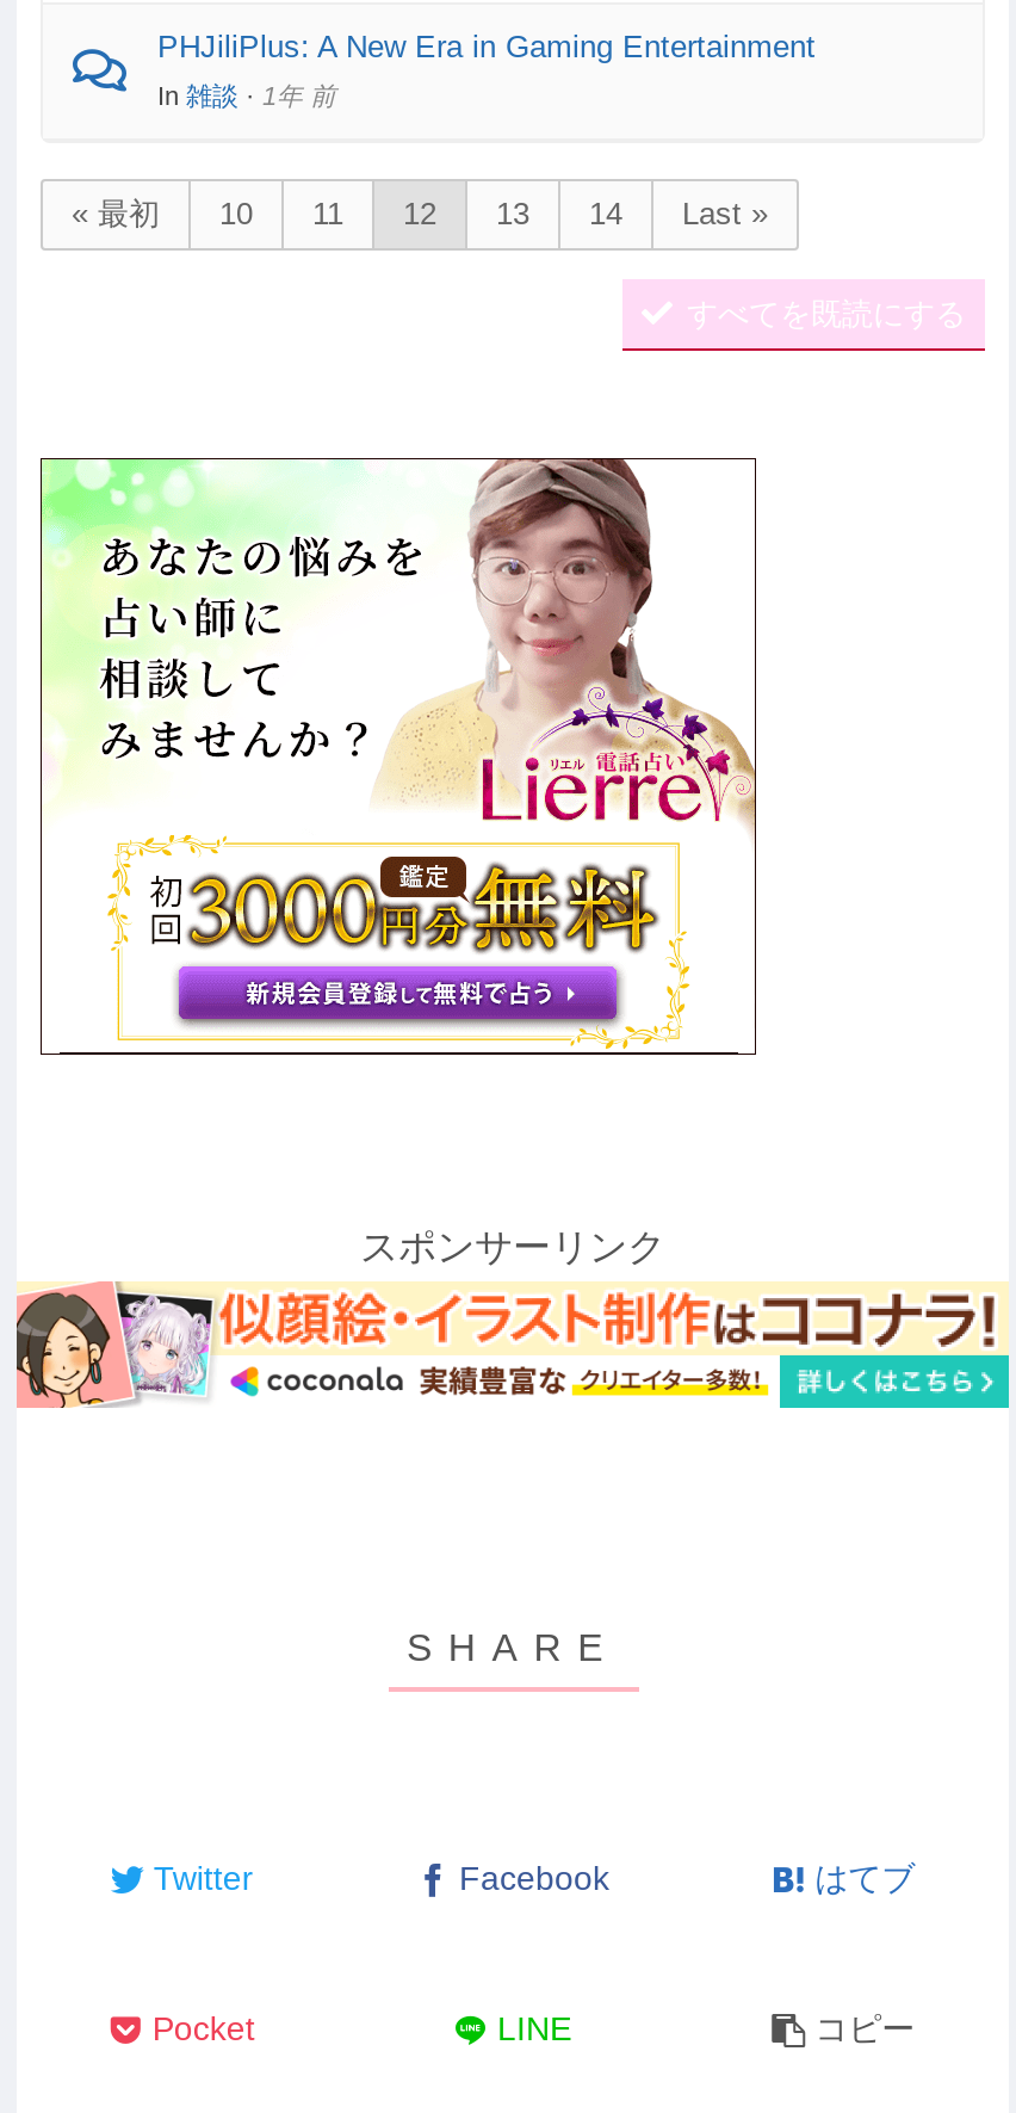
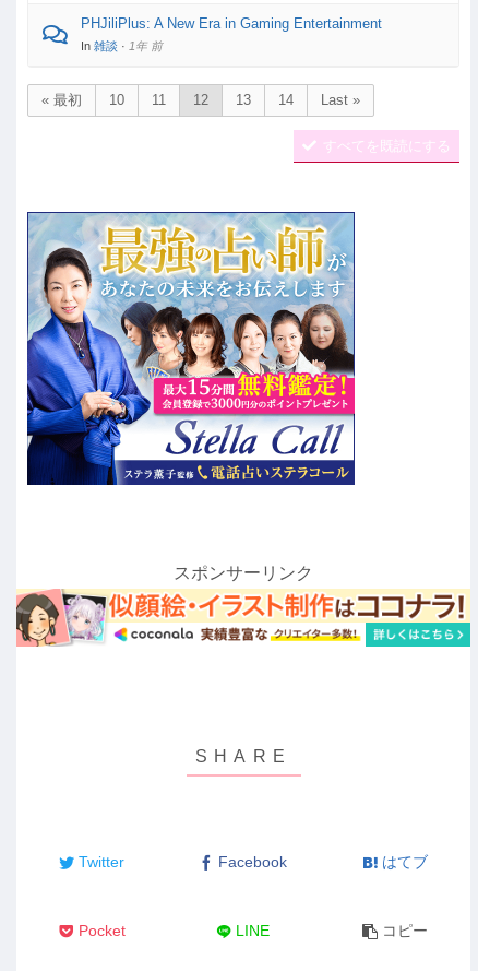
[38,456,758,1057] [image] -> [26,211,356,486] [image]

